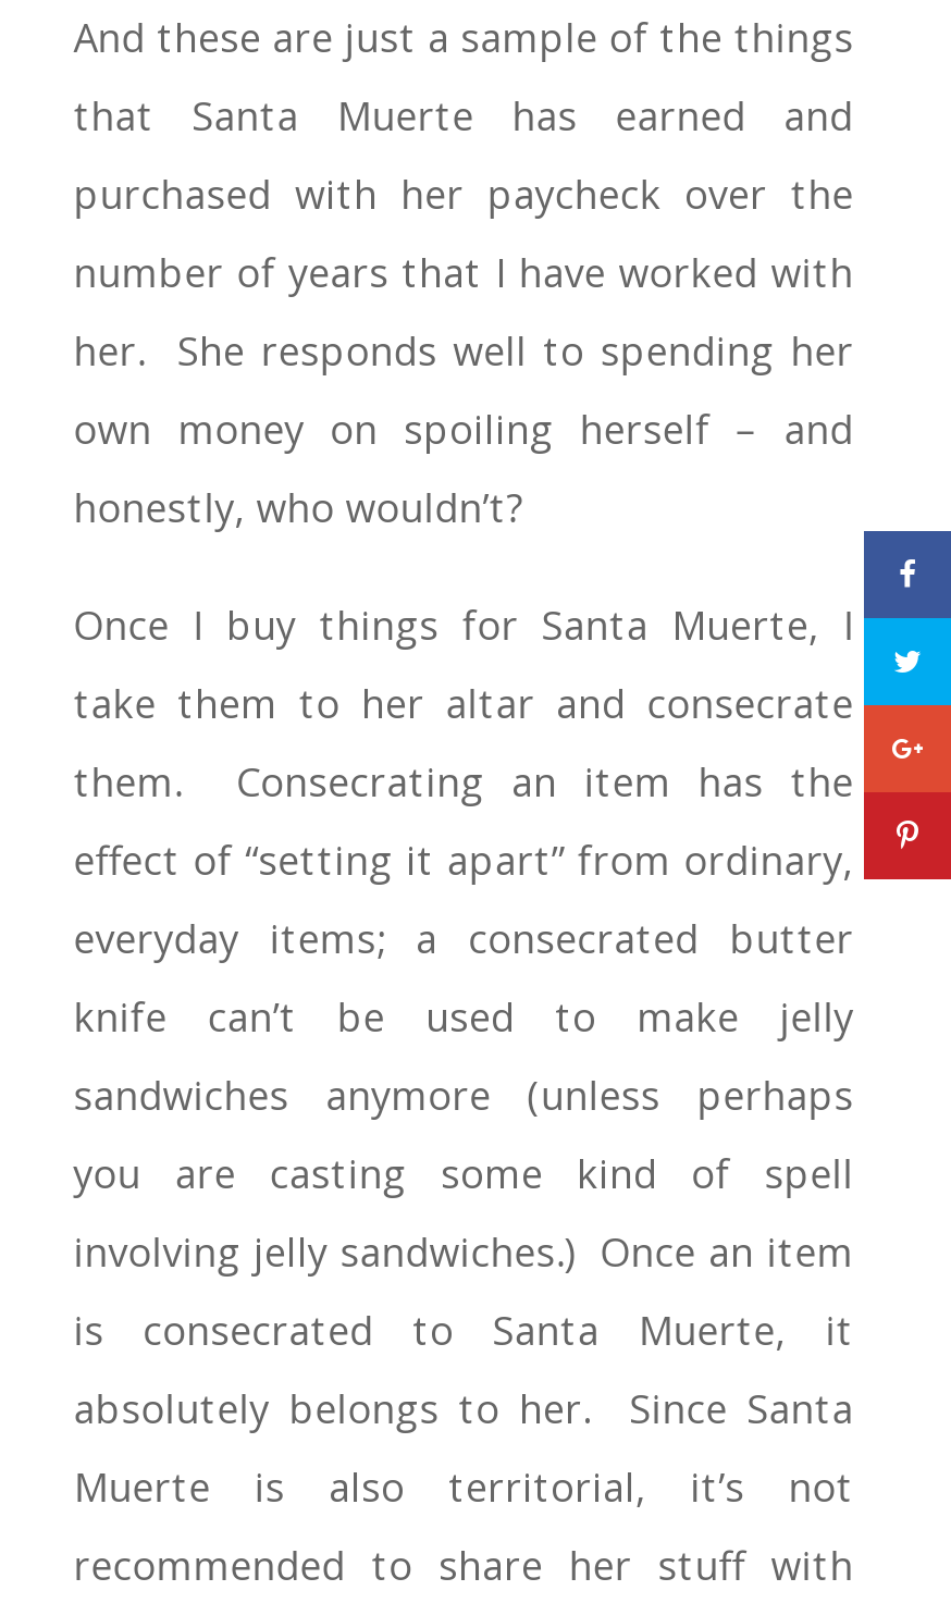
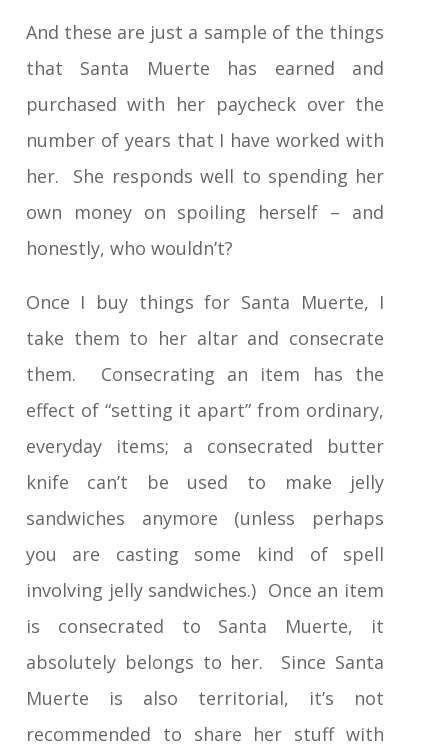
[862,529,944,881] [image] -> none

